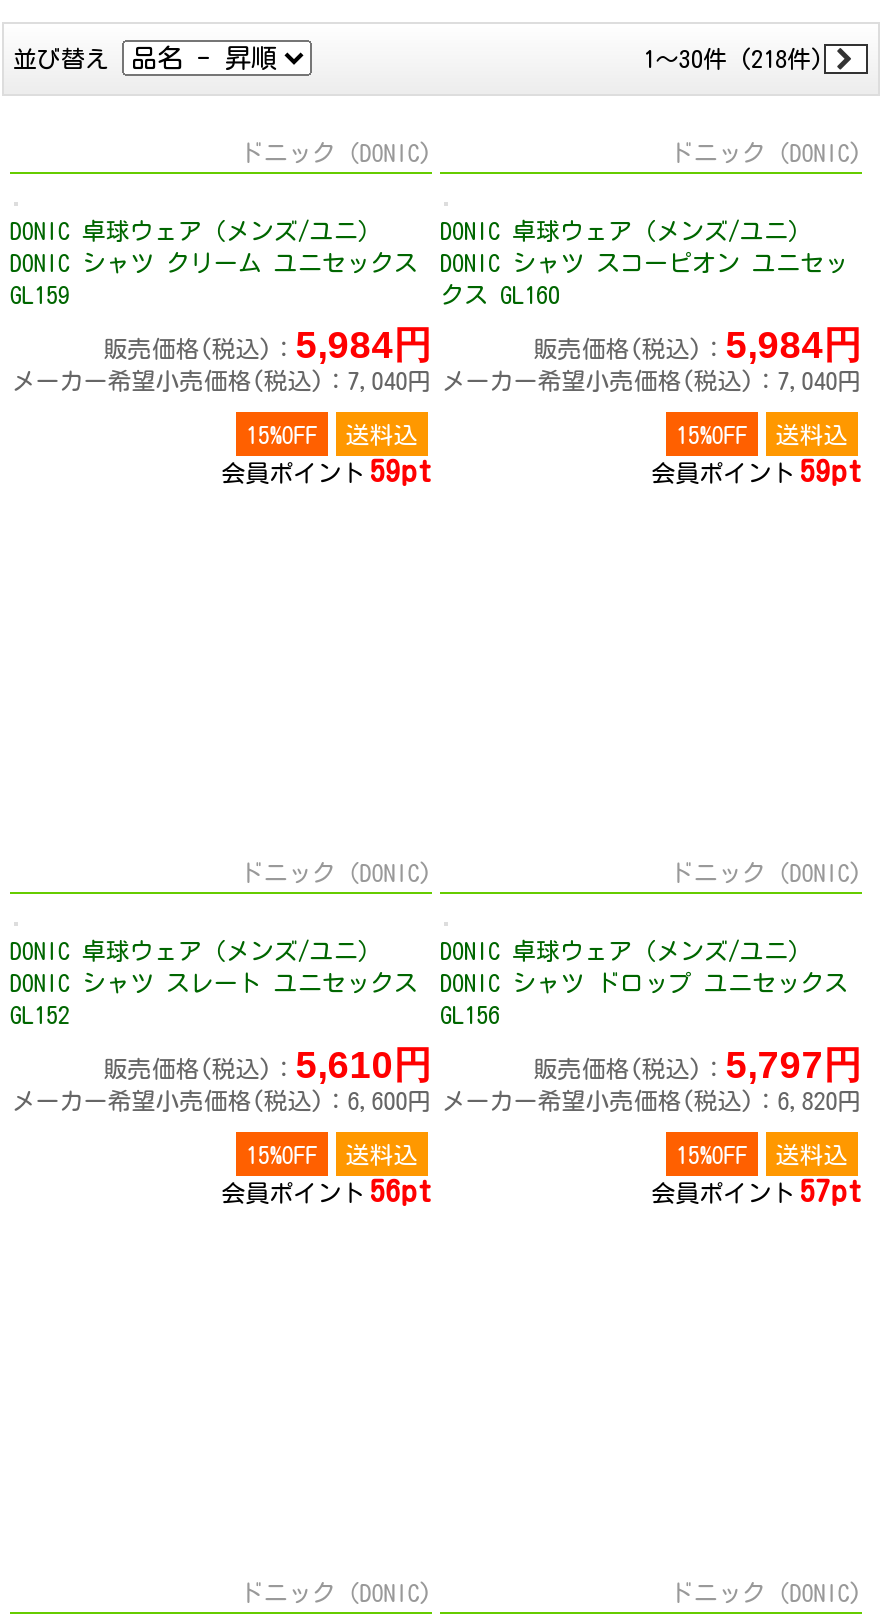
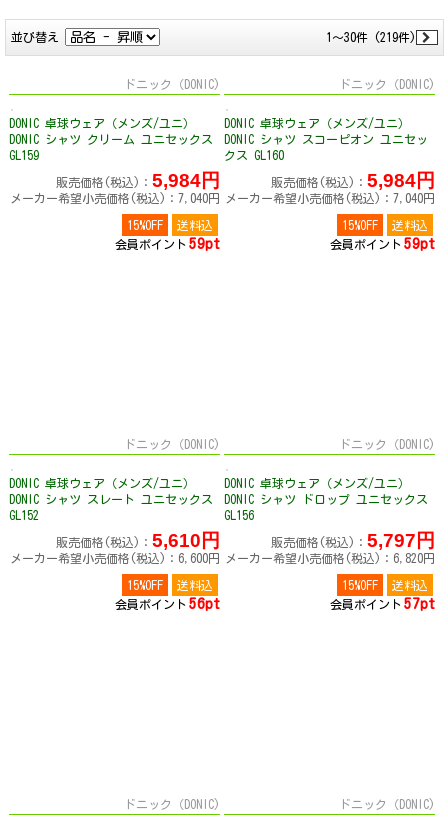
[643,47,823,71] 1～30件 (218件) -> [325,31,415,43] 1～30件 (219件)

